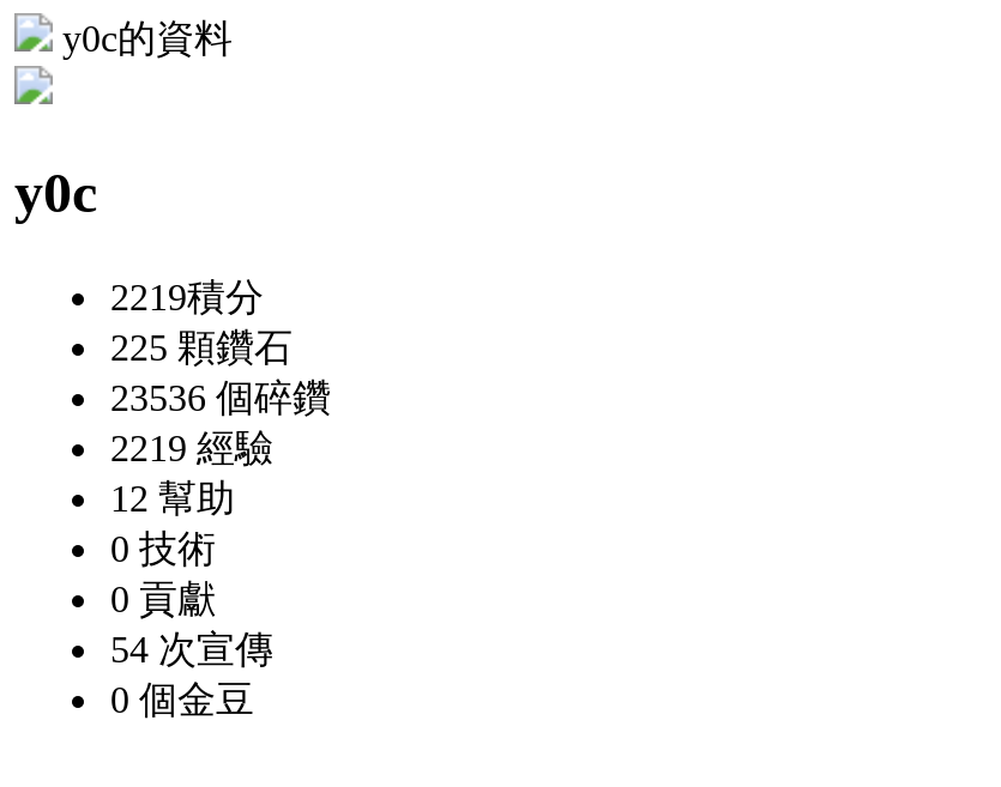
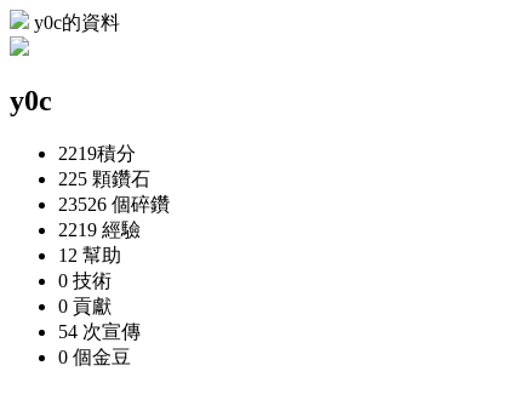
[110,377,331,418] 23536 個碎鑽 -> [58,194,170,214] 23526 個碎鑽

